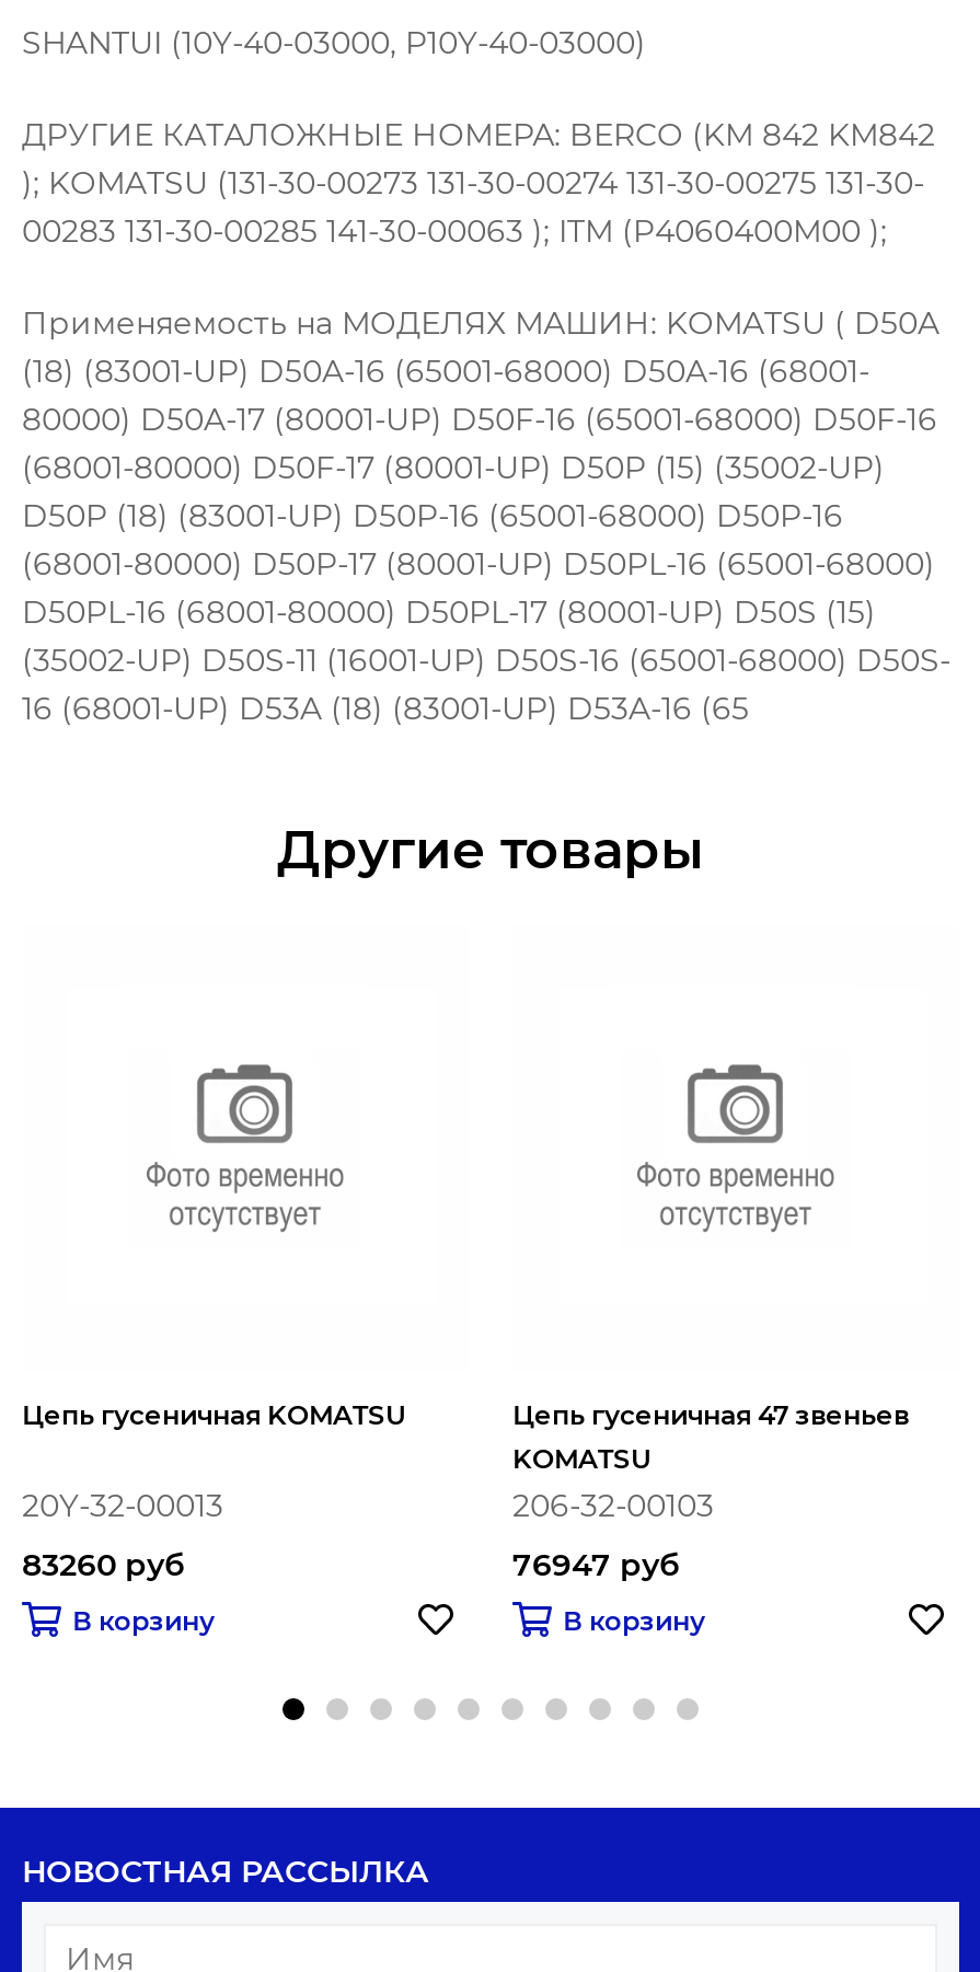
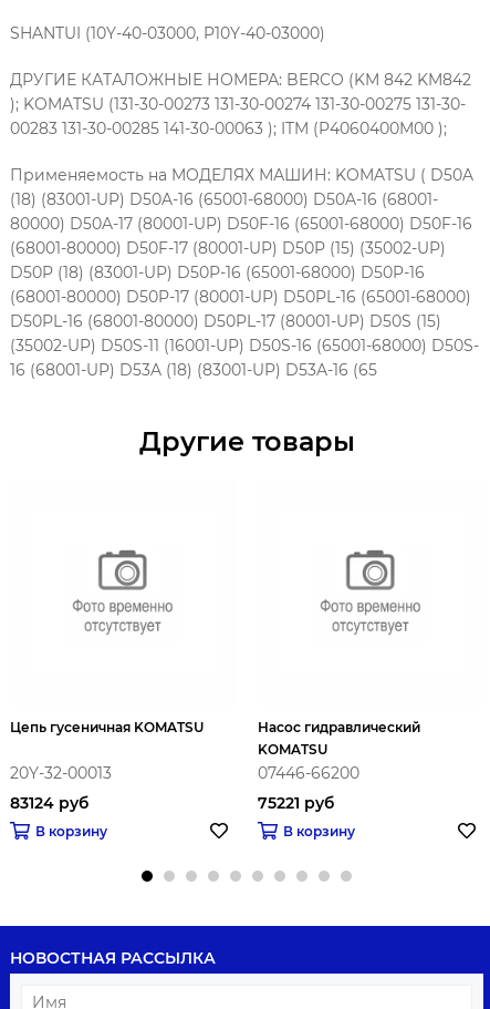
[512,1398,909,1431] Цепь гусеничная 47 звеньев -> [258,719,420,735] Насос гидравлический
[512,1485,714,1525] 206-32-00103 -> [258,763,359,783] 07446-66200
[22,1545,184,1584] 83260 руб -> [10,793,88,813] 83124 руб
[512,1545,679,1584] 76947 руб -> [258,793,334,813] 75221 руб

